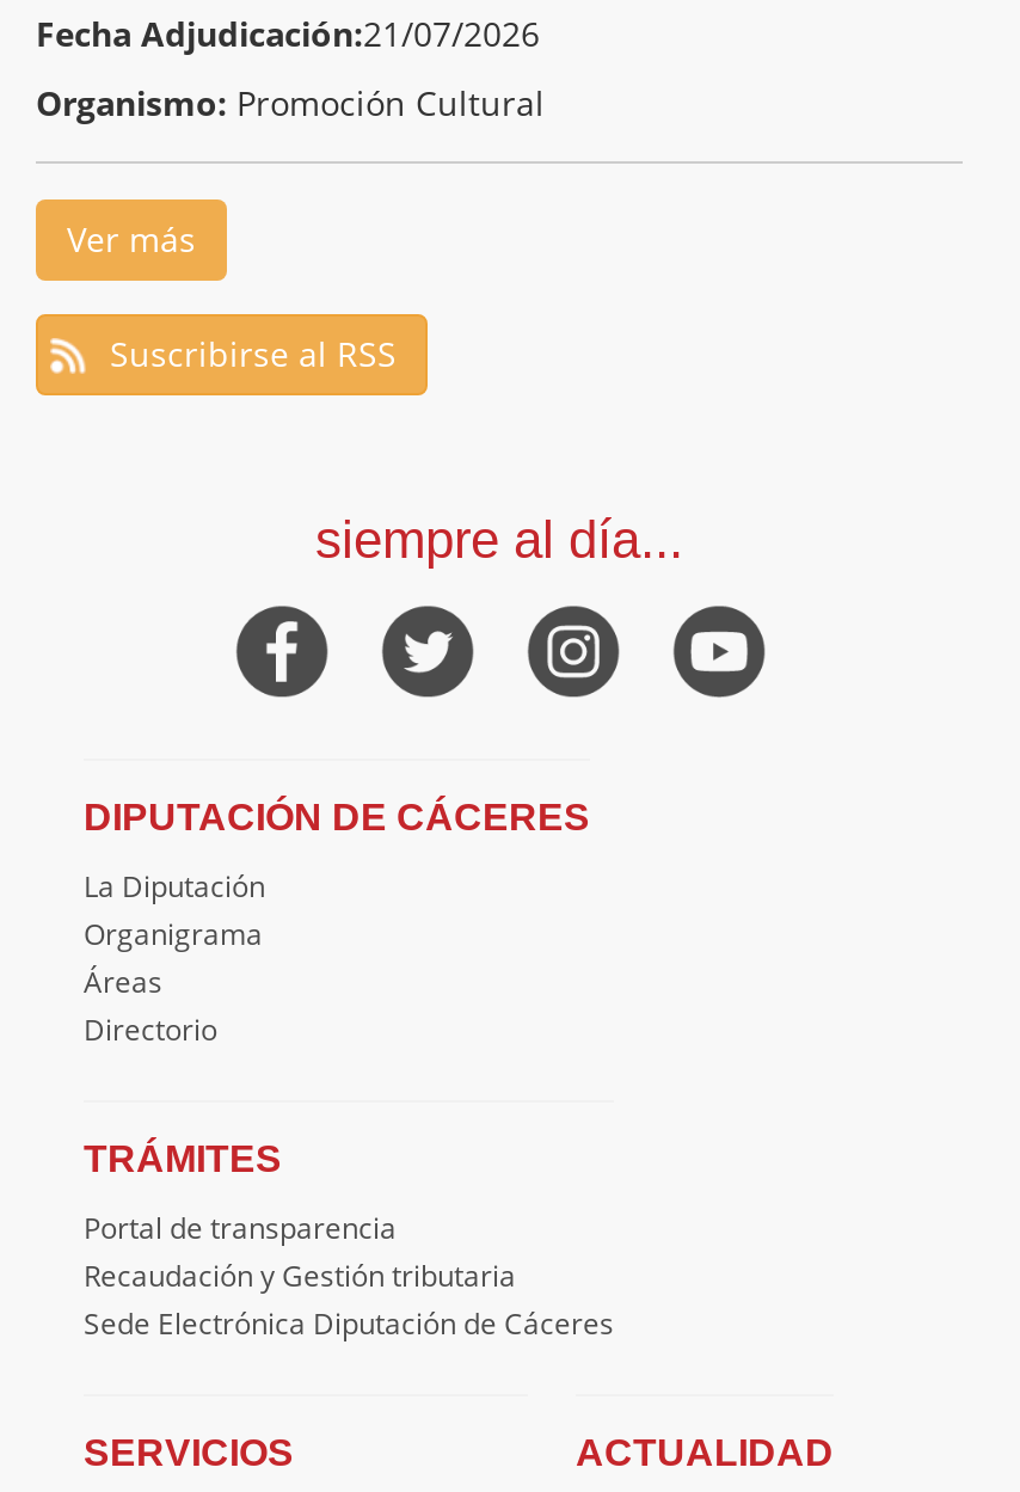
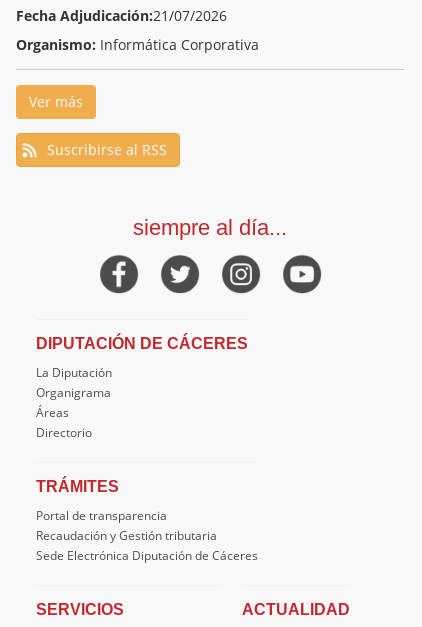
[36,80,545,125] Organismo: Promoción Cultural -> [16,35,259,54] Organismo: Informática Corporativa

